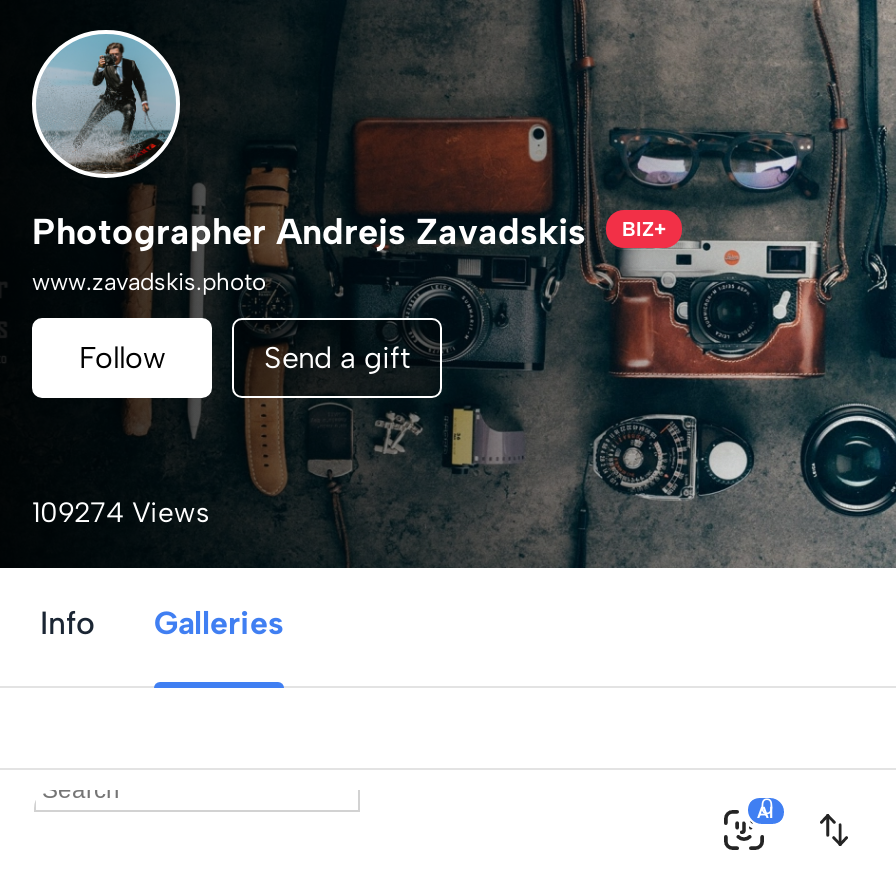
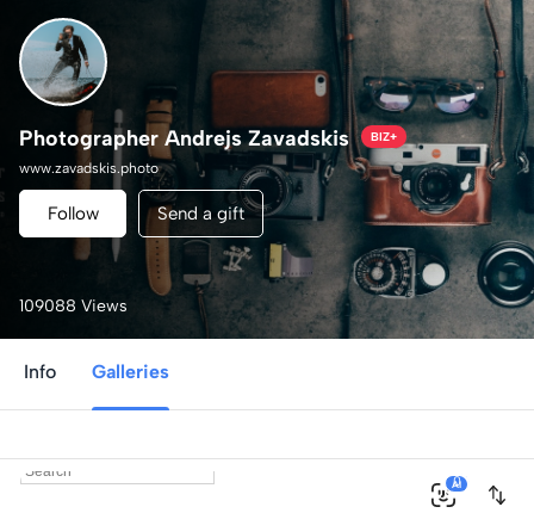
[32,496,210,530] 109274 Views -> [19,296,128,316] 109088 Views

